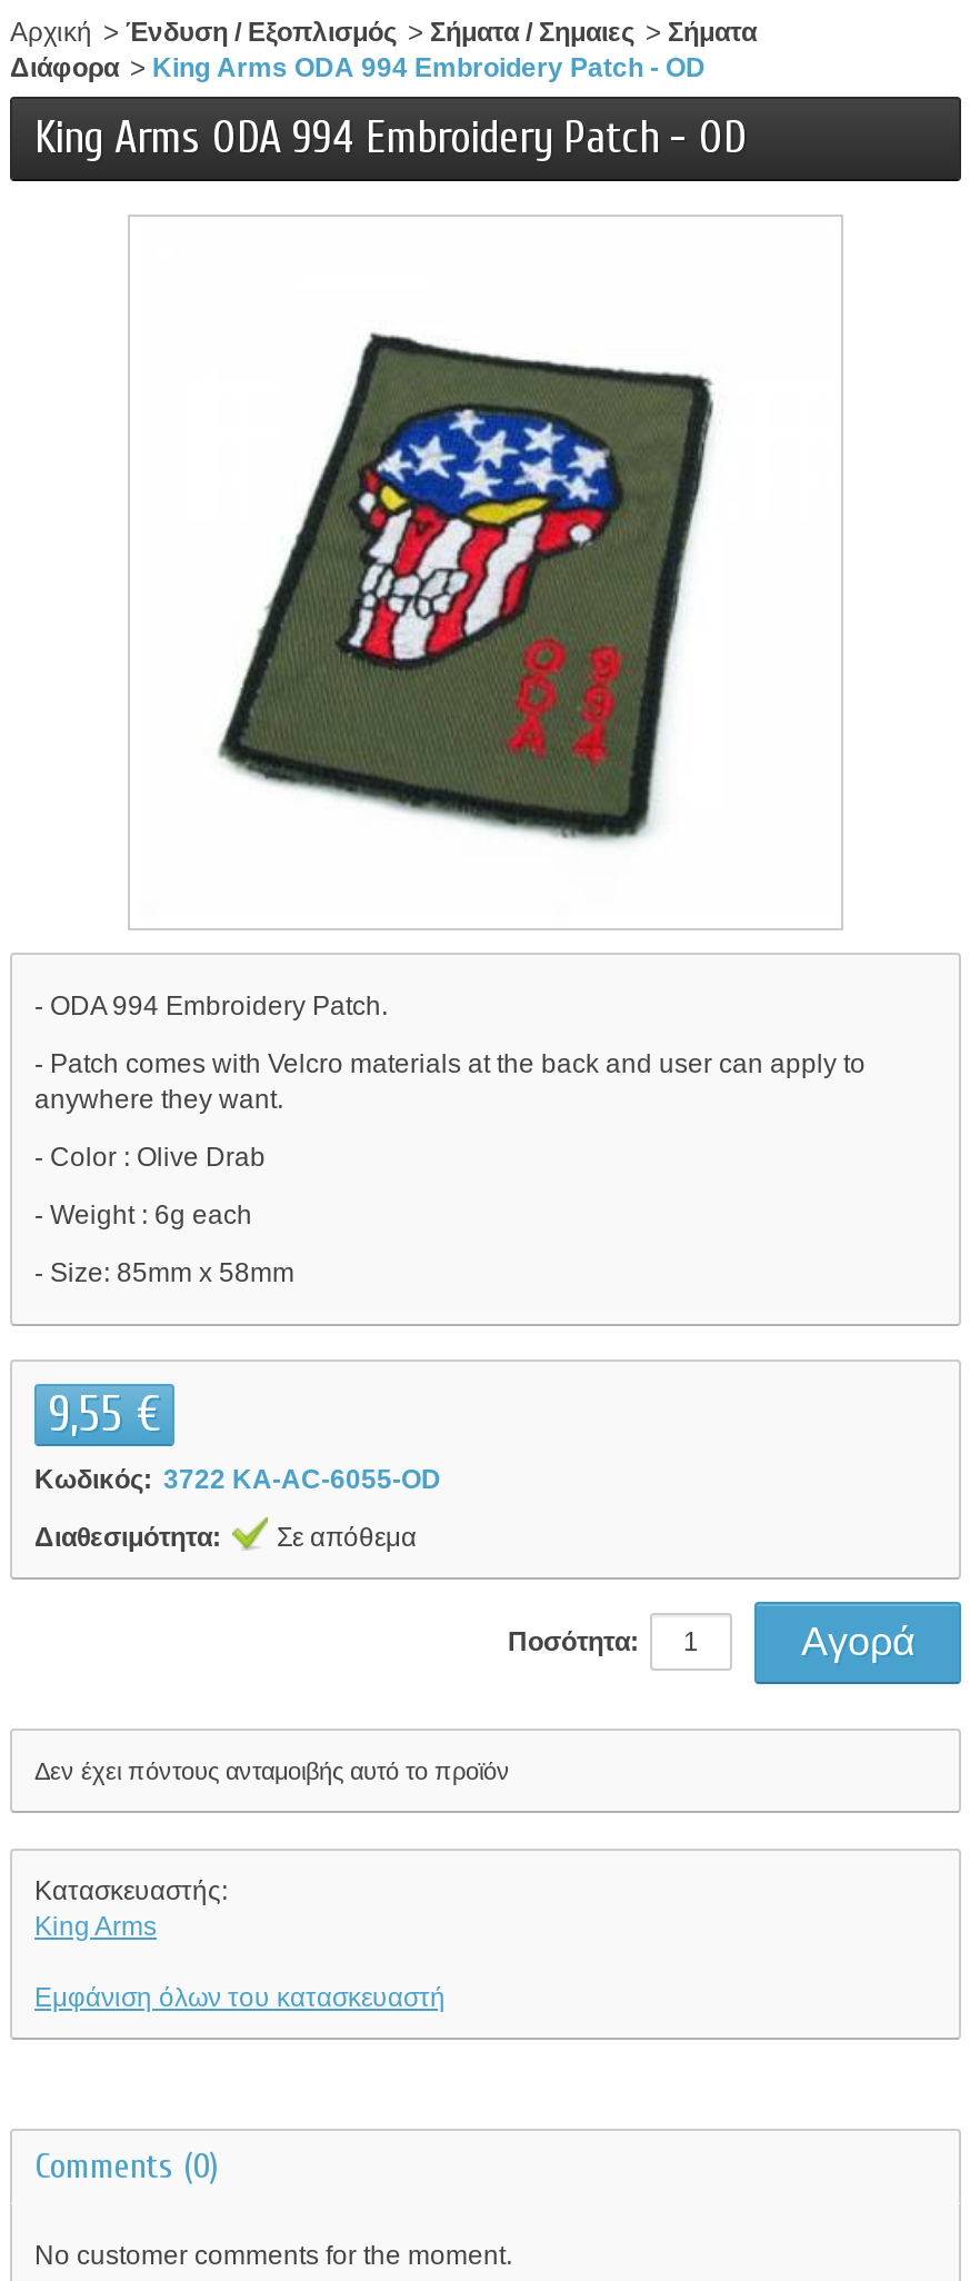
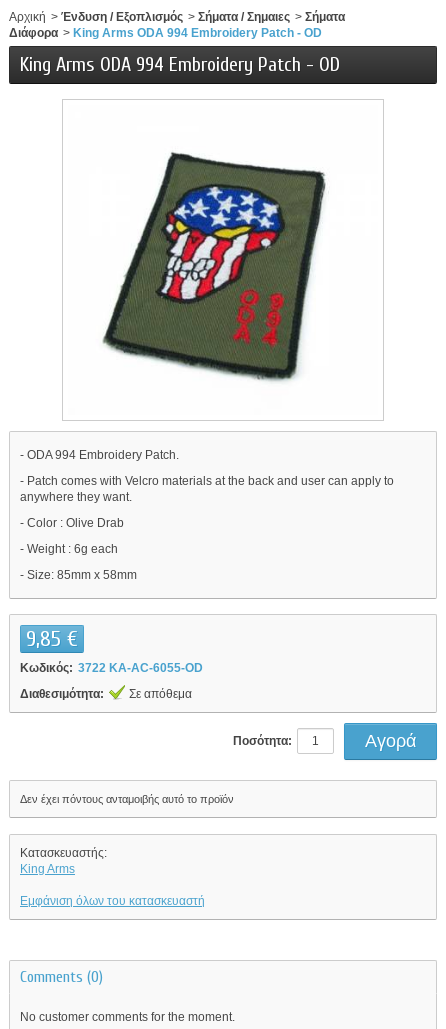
[48,1386,161,1444] 9,55 € -> [26,626,78,652] 9,85 €

